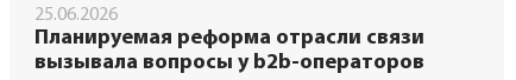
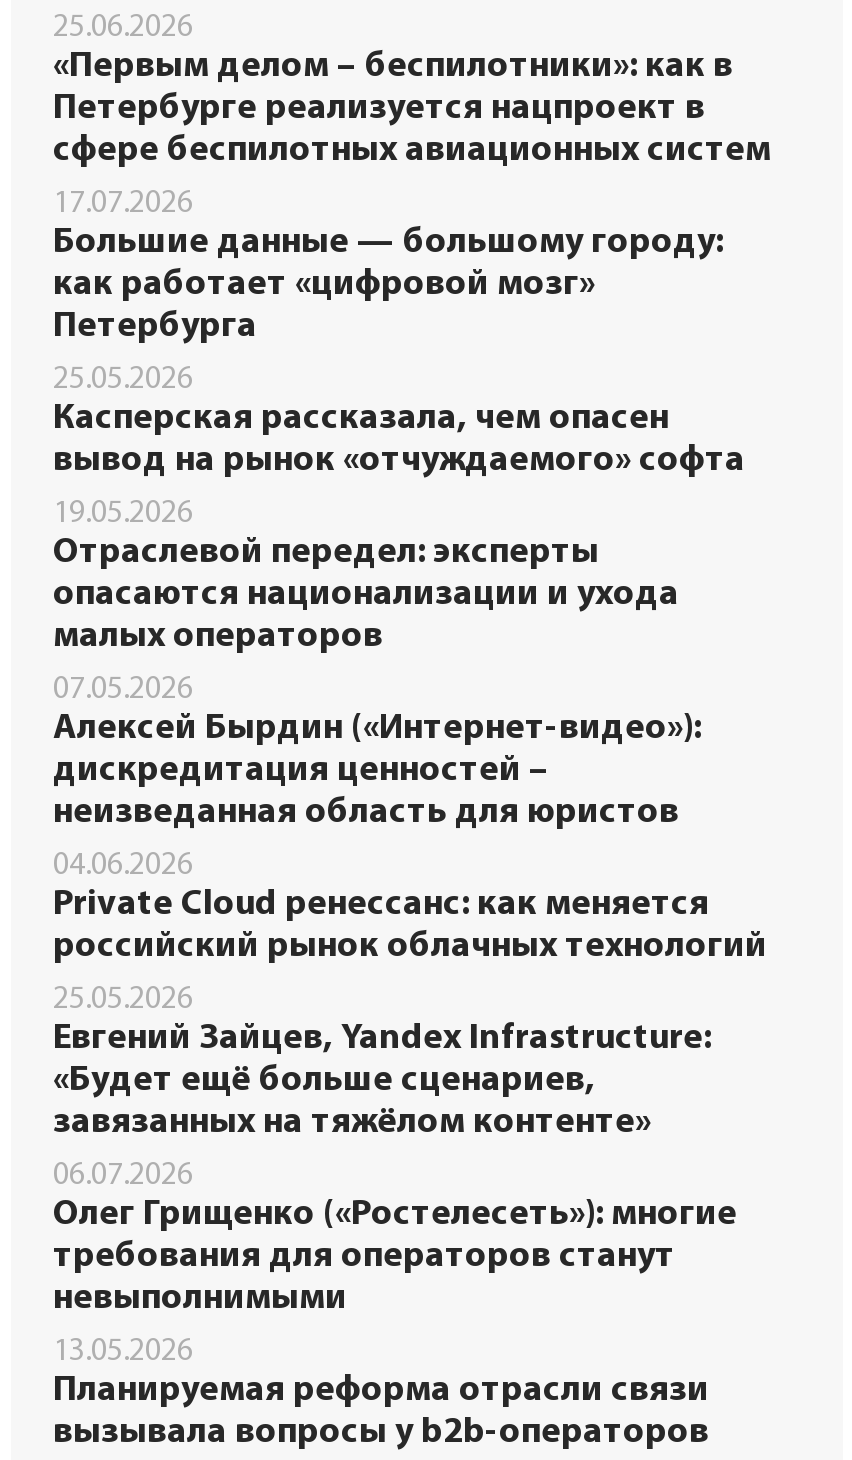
none -> [53,47,771,1367] «Первым делом – беспилотники»: как в | Петербурге реализуется нацпроект в | сфере беспилотных авиационных систем | 17.07.2026 | Большие данные — большому городу: | как работает «цифровой мозг» | Петербурга | 25.05.2026 | Касперская рассказала, чем опасен | вывод на рынок «отчуждаемого» софта | 19.05.2026 | Отраслевой передел: эксперты | опасаются национализации и ухода | малых операторов | 07.05.2026 | Алексей Бырдин («Интернет-видео»): | дискредитация ценностей – | неизведанная область для юристов | 04.06.2026 | Private Cloud ренессанс: как меняется | российский рынок облачных технологий | 25.05.2026 | Евгений Зайцев, Yandex Infrastructure: | «Будет ещё больше сценариев, | завязанных на тяжёлом контенте» | 06.07.2026 | Олег Грищенко («Ростелесеть»): многие | требования для операторов станут | невыполнимыми | 13.05.2026

